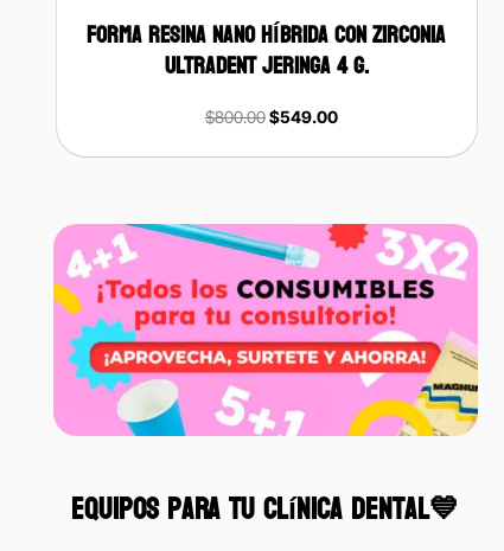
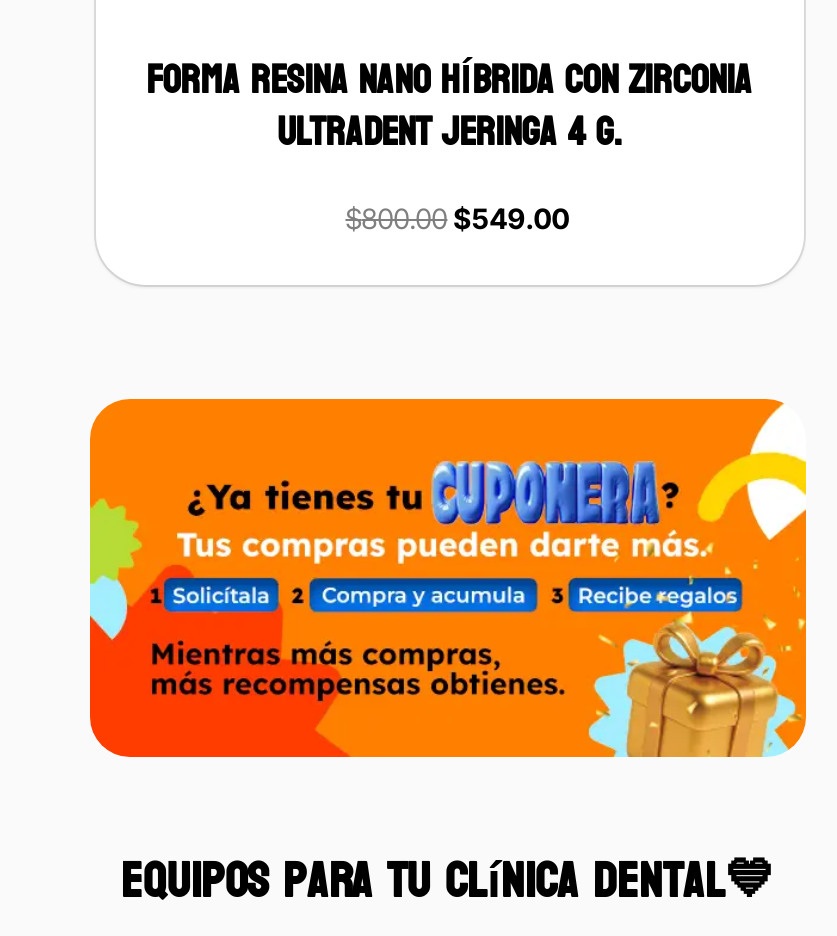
[53,223,479,437] [image] -> [88,397,808,759] [image]

